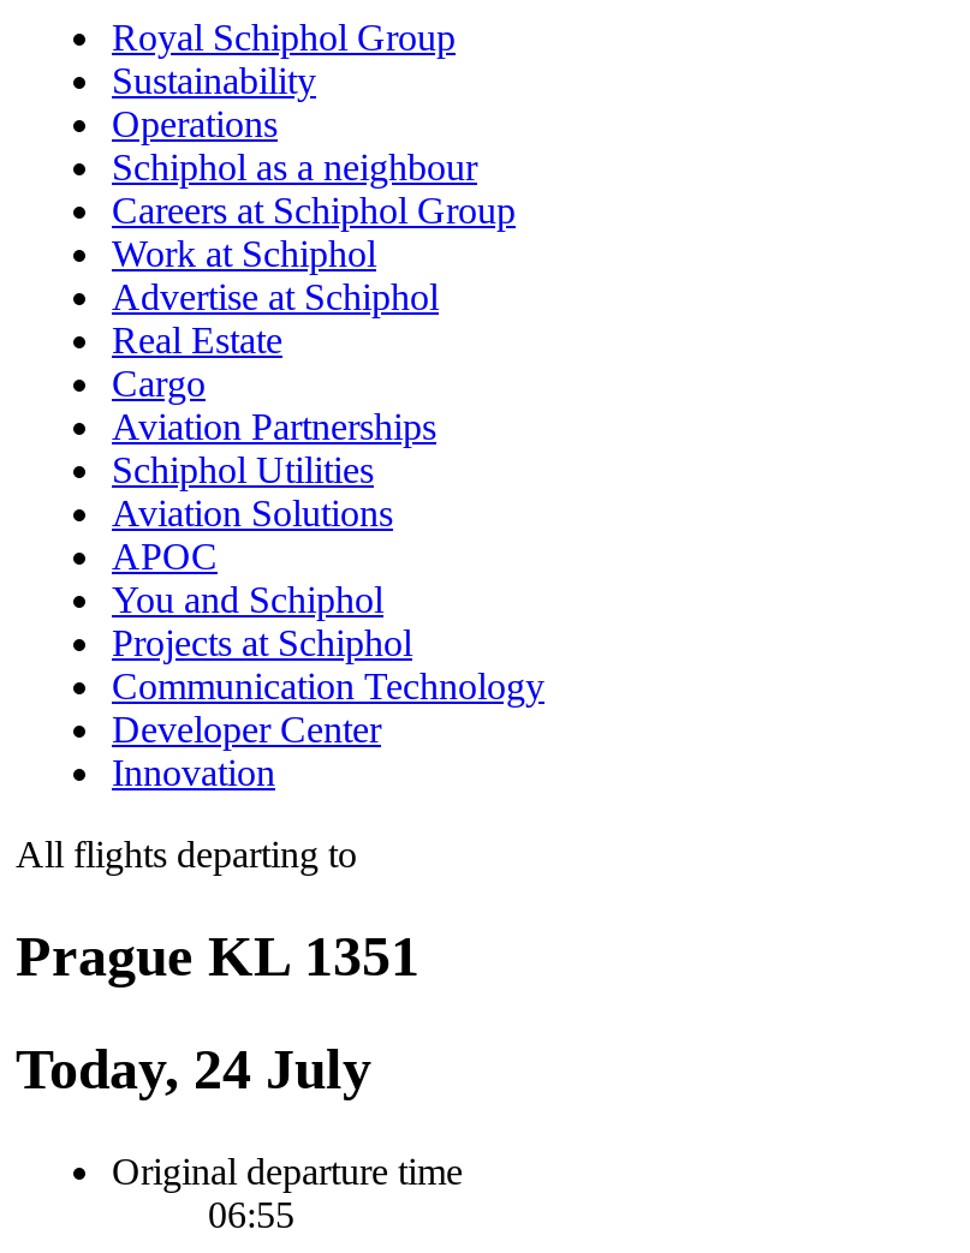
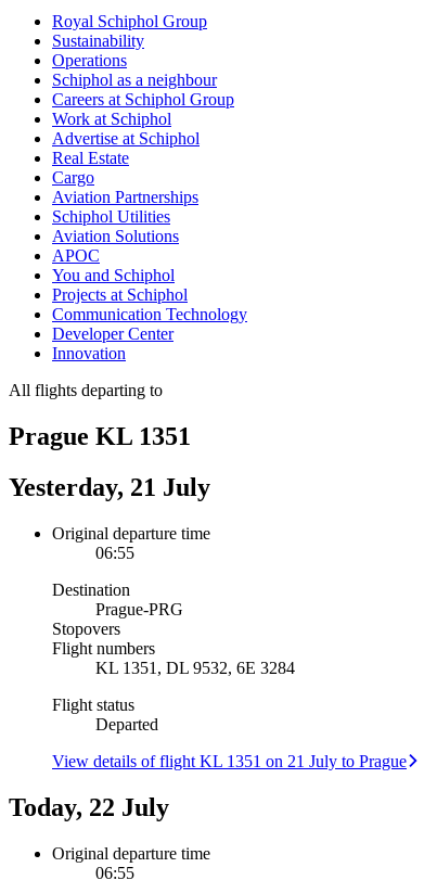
[16,1037,371,1100] Today, 24 July -> [9,473,407,821] Yesterday, 21 July | Original departure time | 06:55 | Destination | Prague-PRG | Stopovers | Flight numbers | KL 1351, DL 9532, 6E 3284 | Flight status | Departed | View details of flight KL 1351 on 21 July to Prague | Today, 22 July

